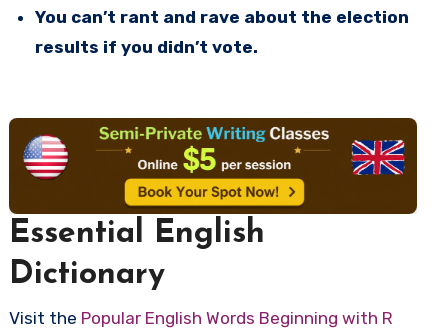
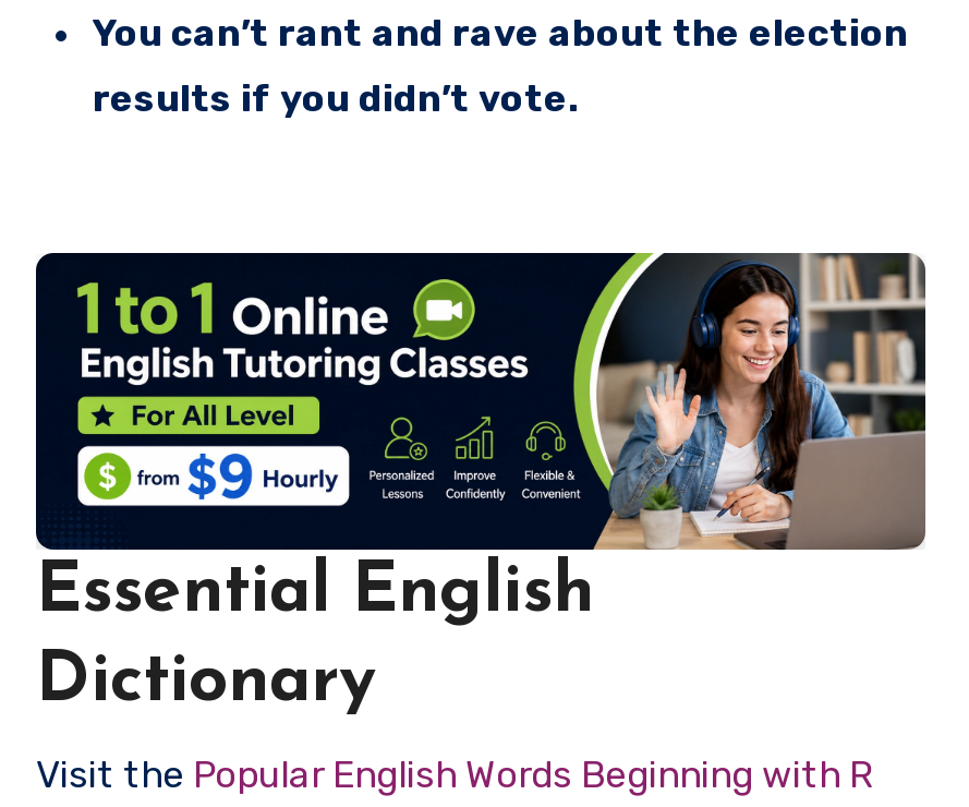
[9,117,417,216] [image] -> [36,250,928,553] [image]

